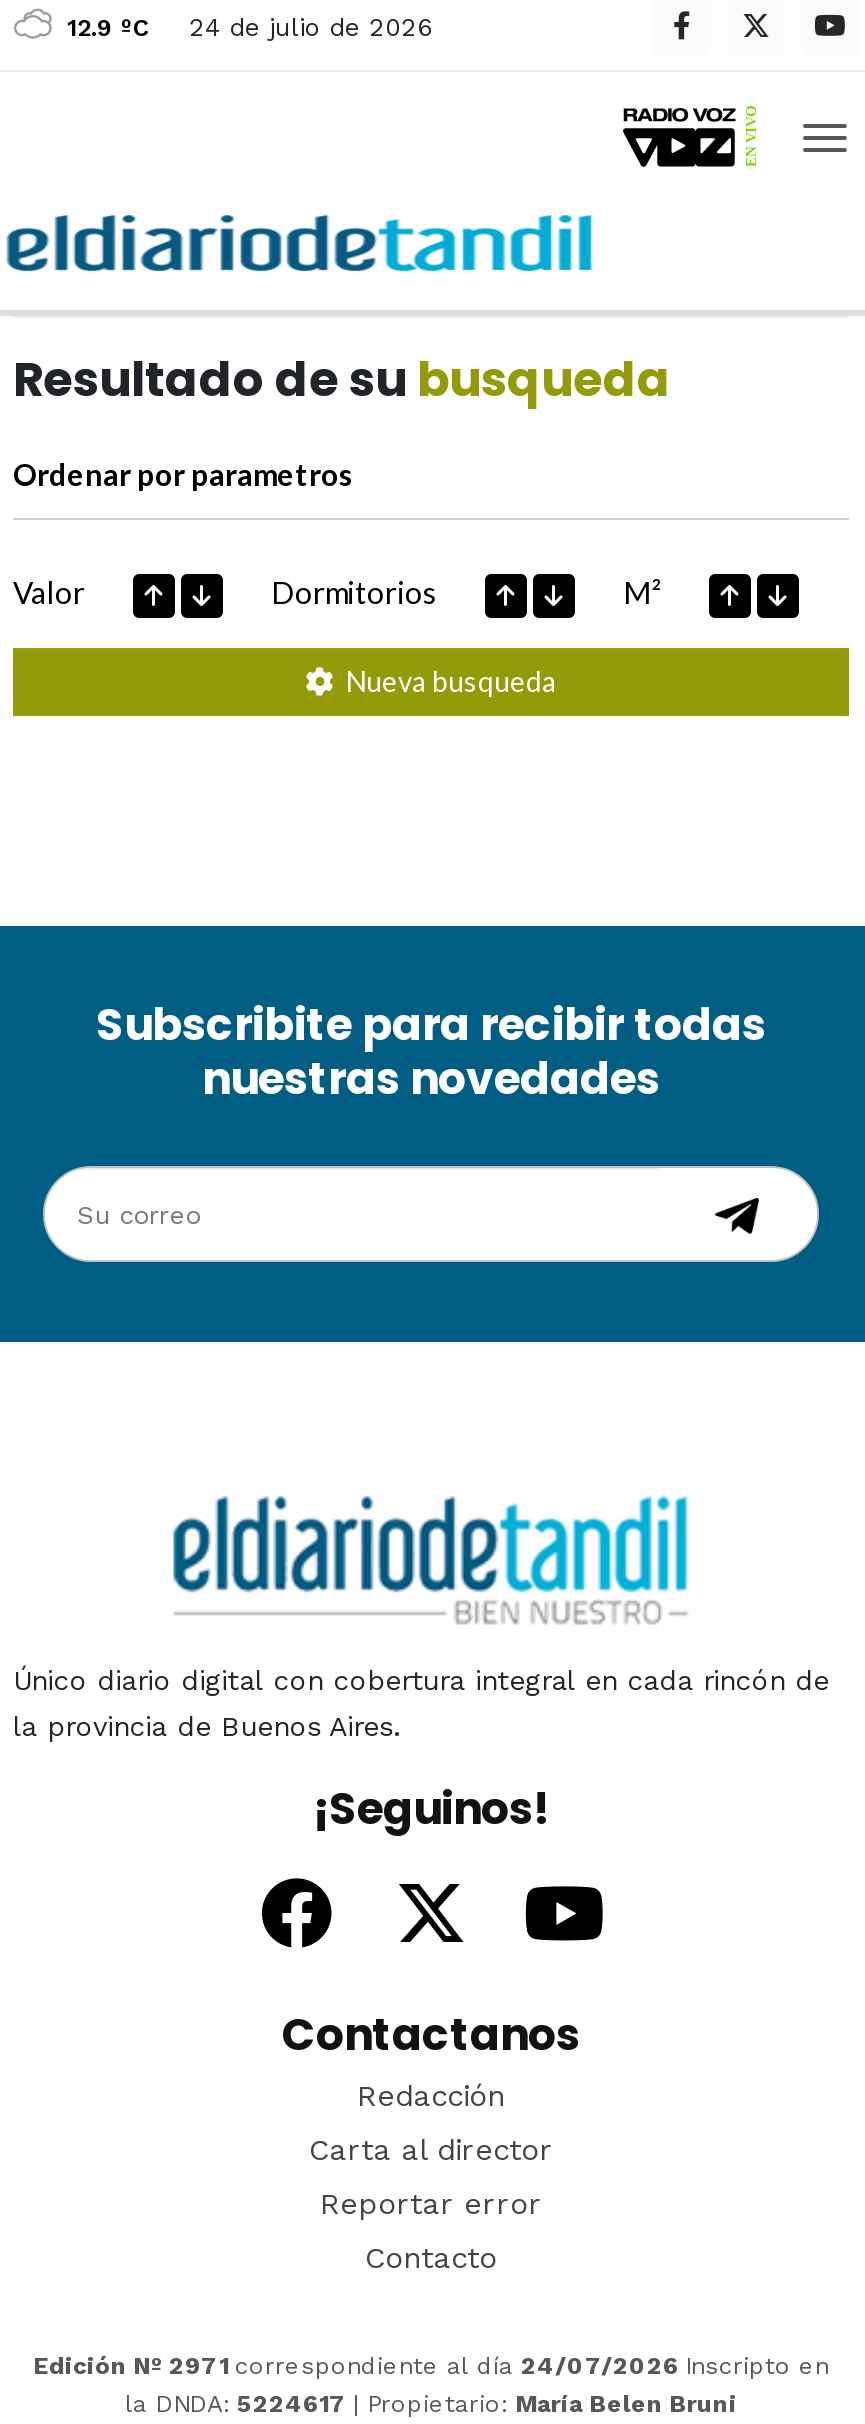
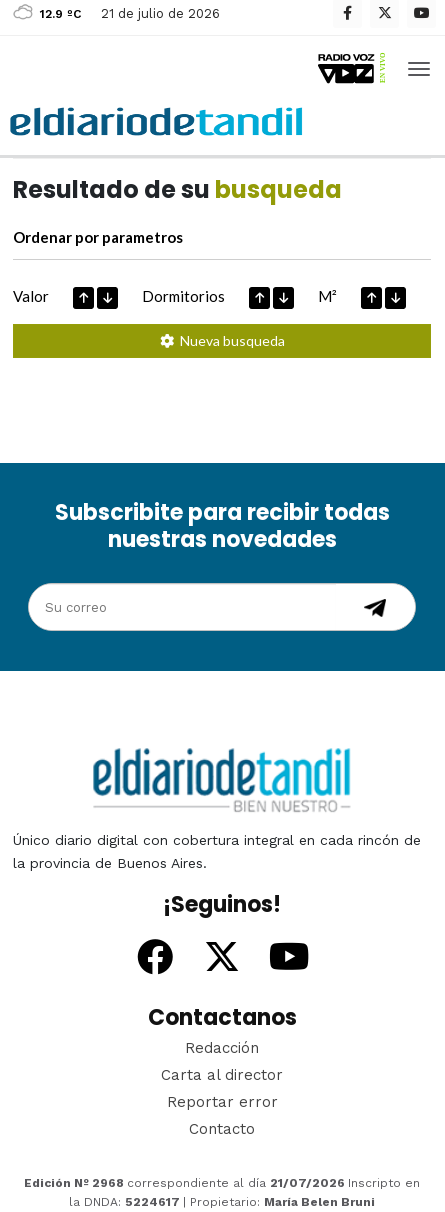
[67,12,433,42] 12.9 ºC 24 de julio de 2026 -> [40,6,220,21] 12.9 ºC 21 de julio de 2026
[33,2352,829,2380] Edición Nº 2971 correspondiente al día 24/07/2026 Inscripto en -> [24,1176,420,1190] Edición Nº 2968 correspondiente al día 21/07/2026 Inscripto en

